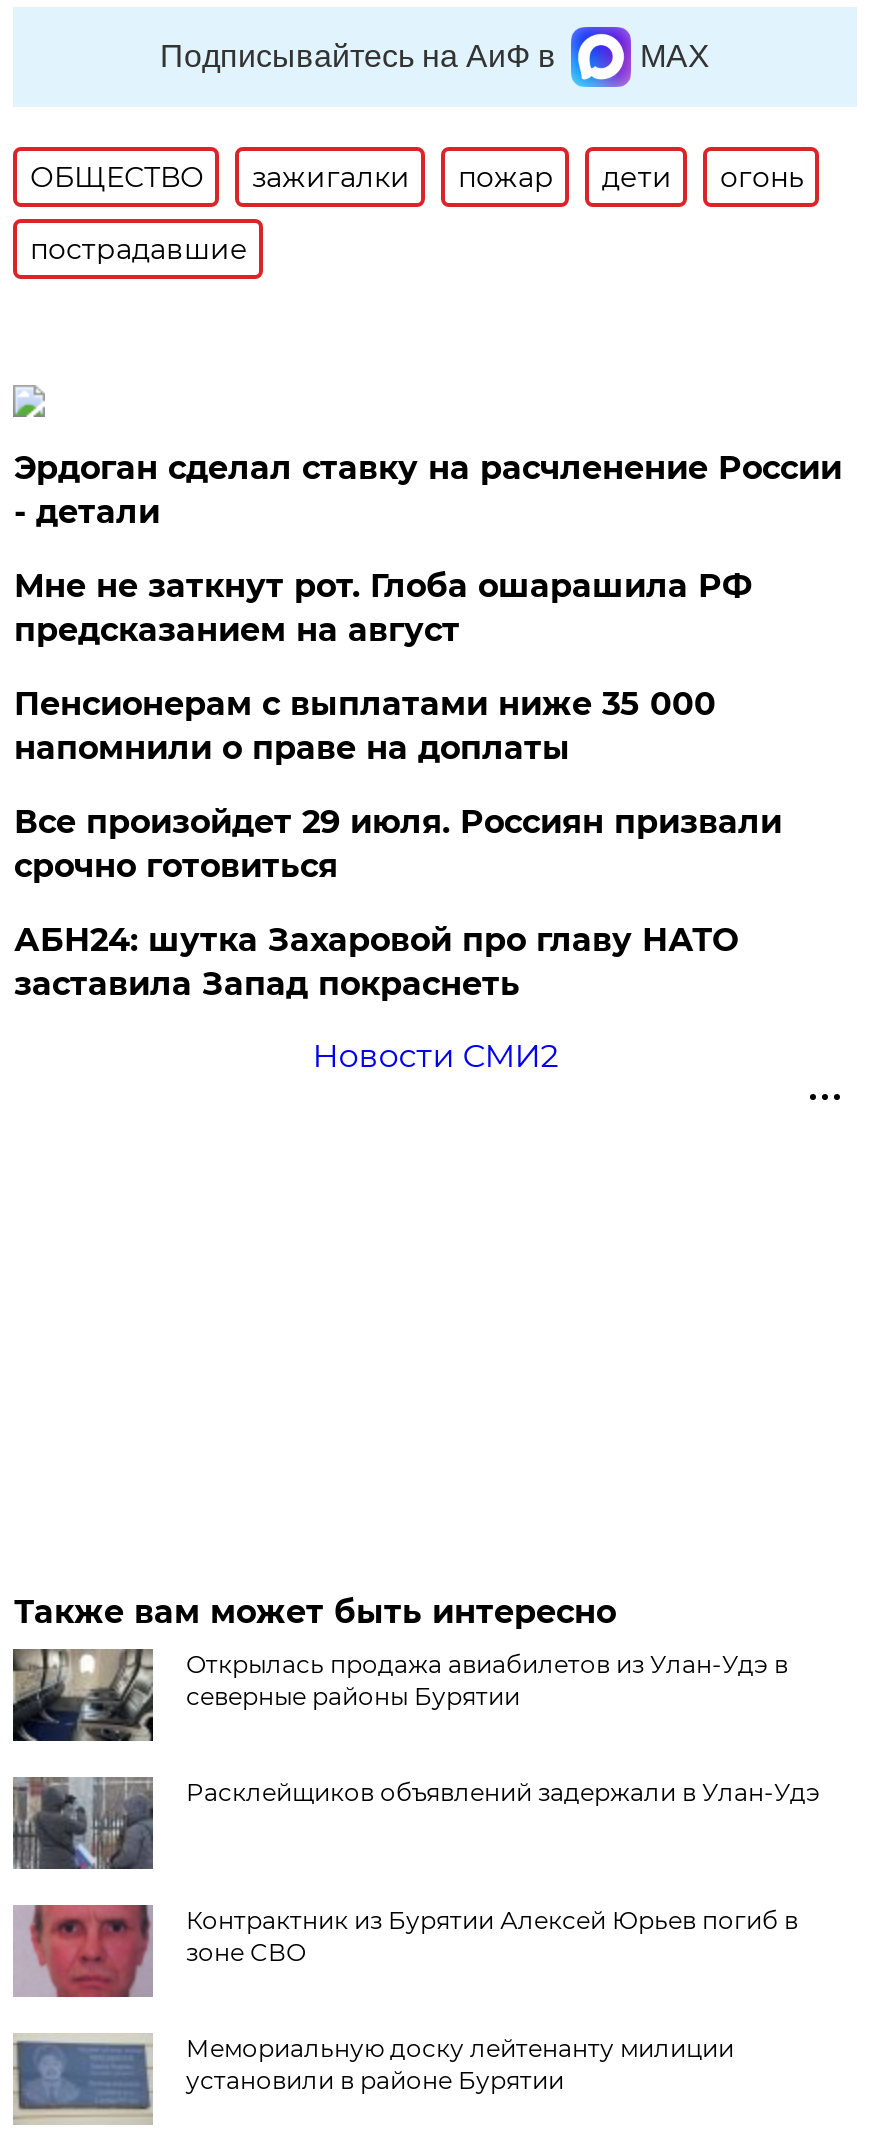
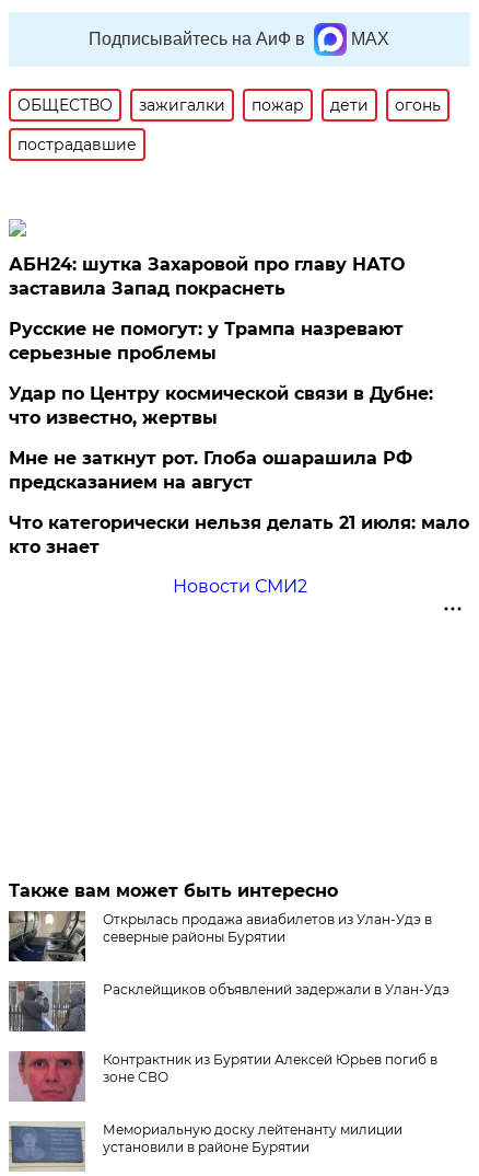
[14,449,842,885] Эрдоган сделал ставку на расчленение России | - детали | Пенсионерам с выплатами ниже 35 000 | напомнили о праве на доплаты | Все произойдет 29 июля. Россиян призвали | срочно готовиться -> none
moved [14,567,752,649] -> [9,448,413,493]: Мне не заткнут рот. Глоба ошарашила РФ | предсказанием на август
moved [14,921,738,1003] -> [9,254,405,299]: АБН24: шутка Захаровой про главу НАТО | заставила Запад покраснеть
none -> [9,319,470,557] Русские не помогут: у Трампа назревают | серьезные проблемы | Удар по Центру космической связи в Дубне: | что известно, жертвы | Что категорически нельзя делать 21 июля: мало | кто знает

